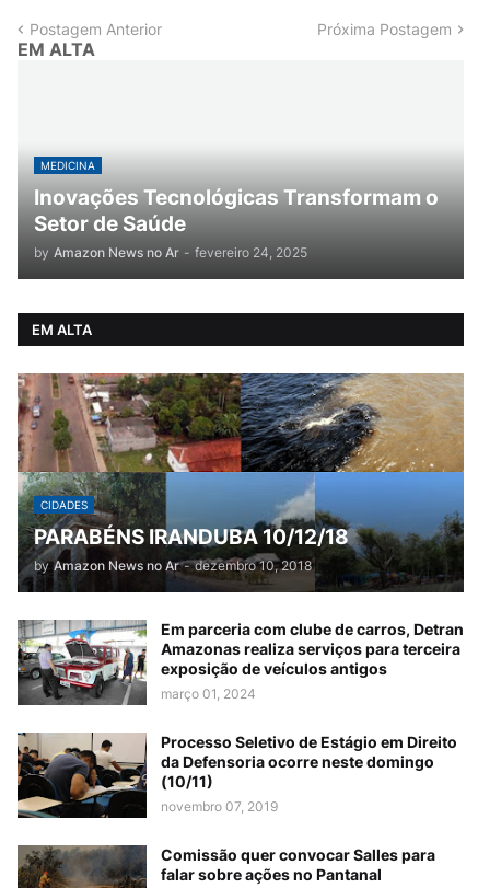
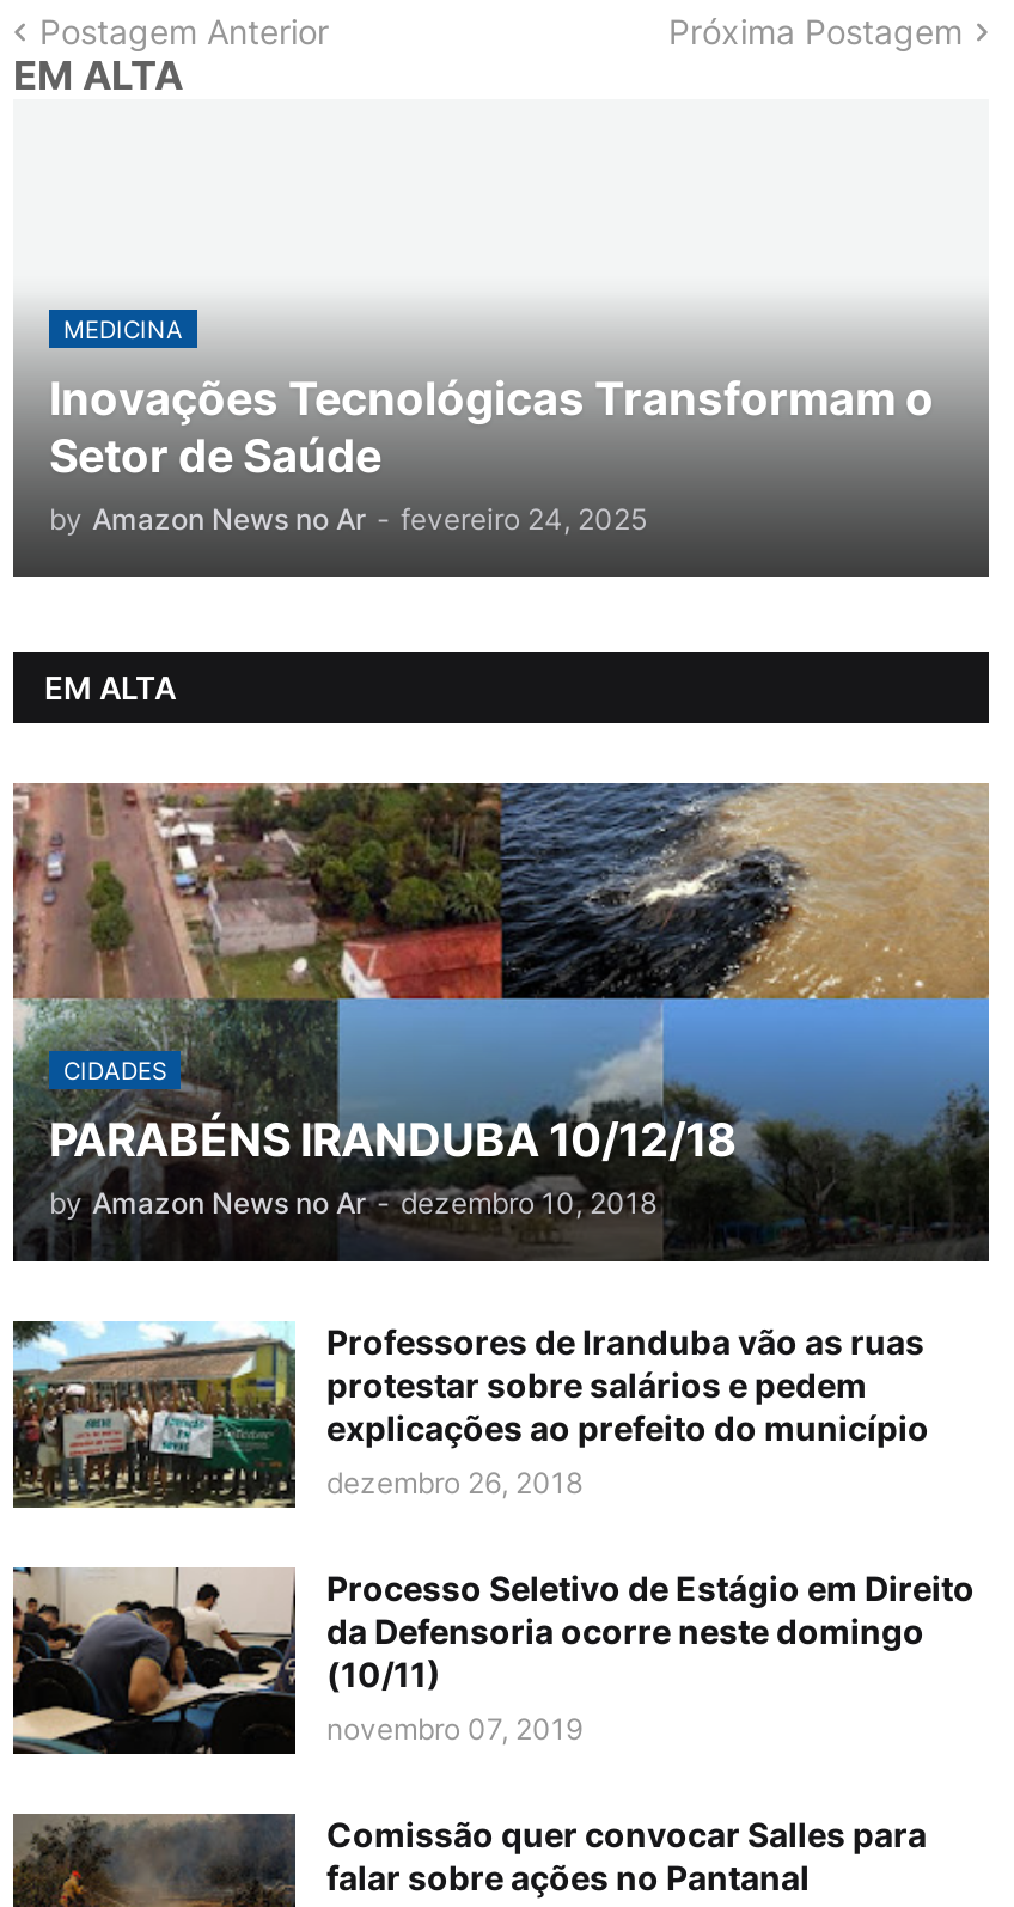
[18,619,464,706] [image] | Em parceria com clube de carros, Detran | Amazonas realiza serviços para terceira | exposição de veículos antigos | março 01, 2024 -> [13,1321,929,1508] [image] | Professores de Iranduba vão as ruas | protestar sobre salários e pedem | explicações ao prefeito do município | dezembro 26, 2018

